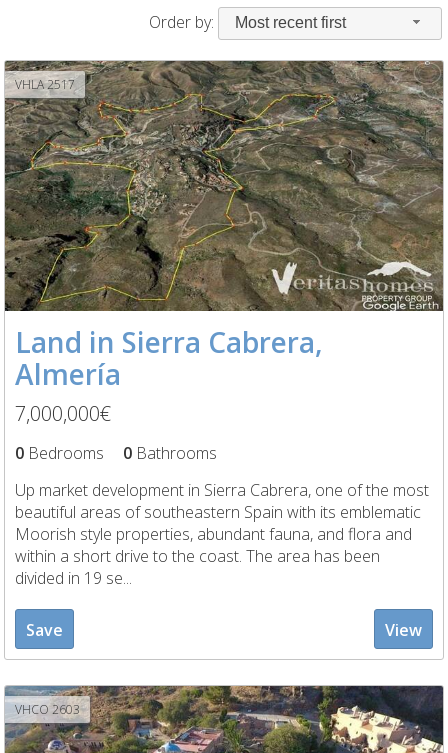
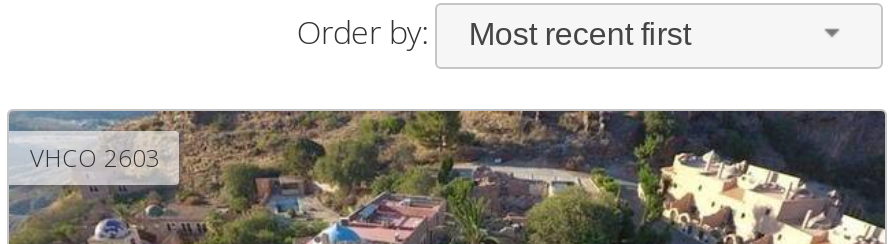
[5,60,444,312] [image] | VHLA 2517 -> none
[15,323,429,641] Land in Sierra Cabrera, | Almería | 7,000,000€ | 0 Bedrooms | 0 Bathrooms | Up market development in Sierra Cabrera, one of the most | beautiful areas of southeastern Spain with its emblematic | Moorish style properties, abundant fauna, and flora and | within a short drive to the coast. The area has been | divided in 19 se... | Save | View -> none

